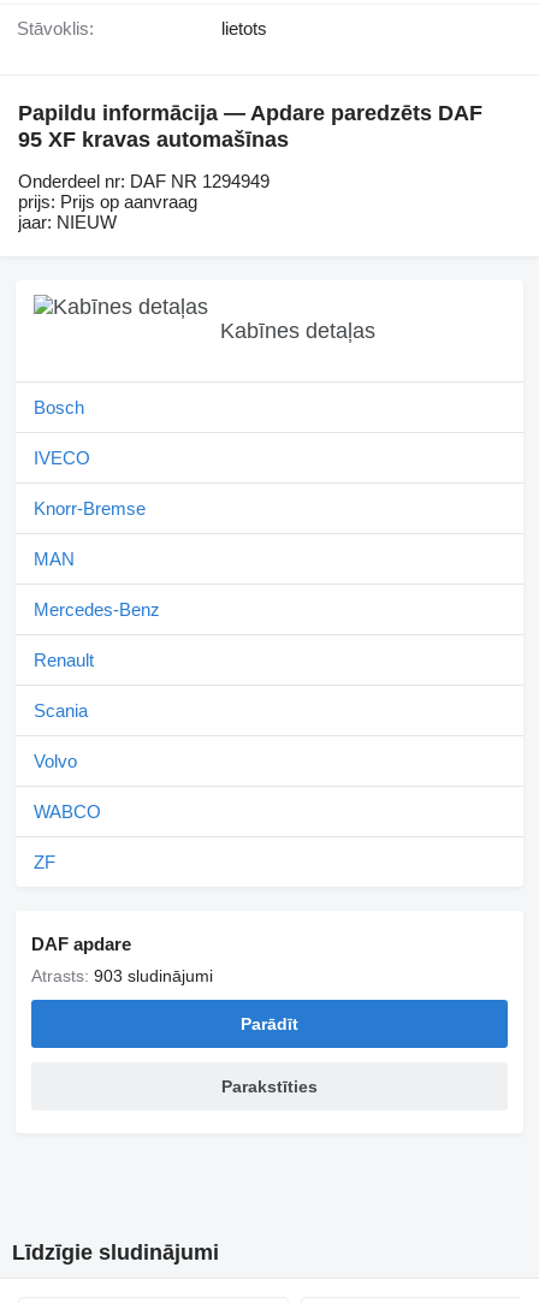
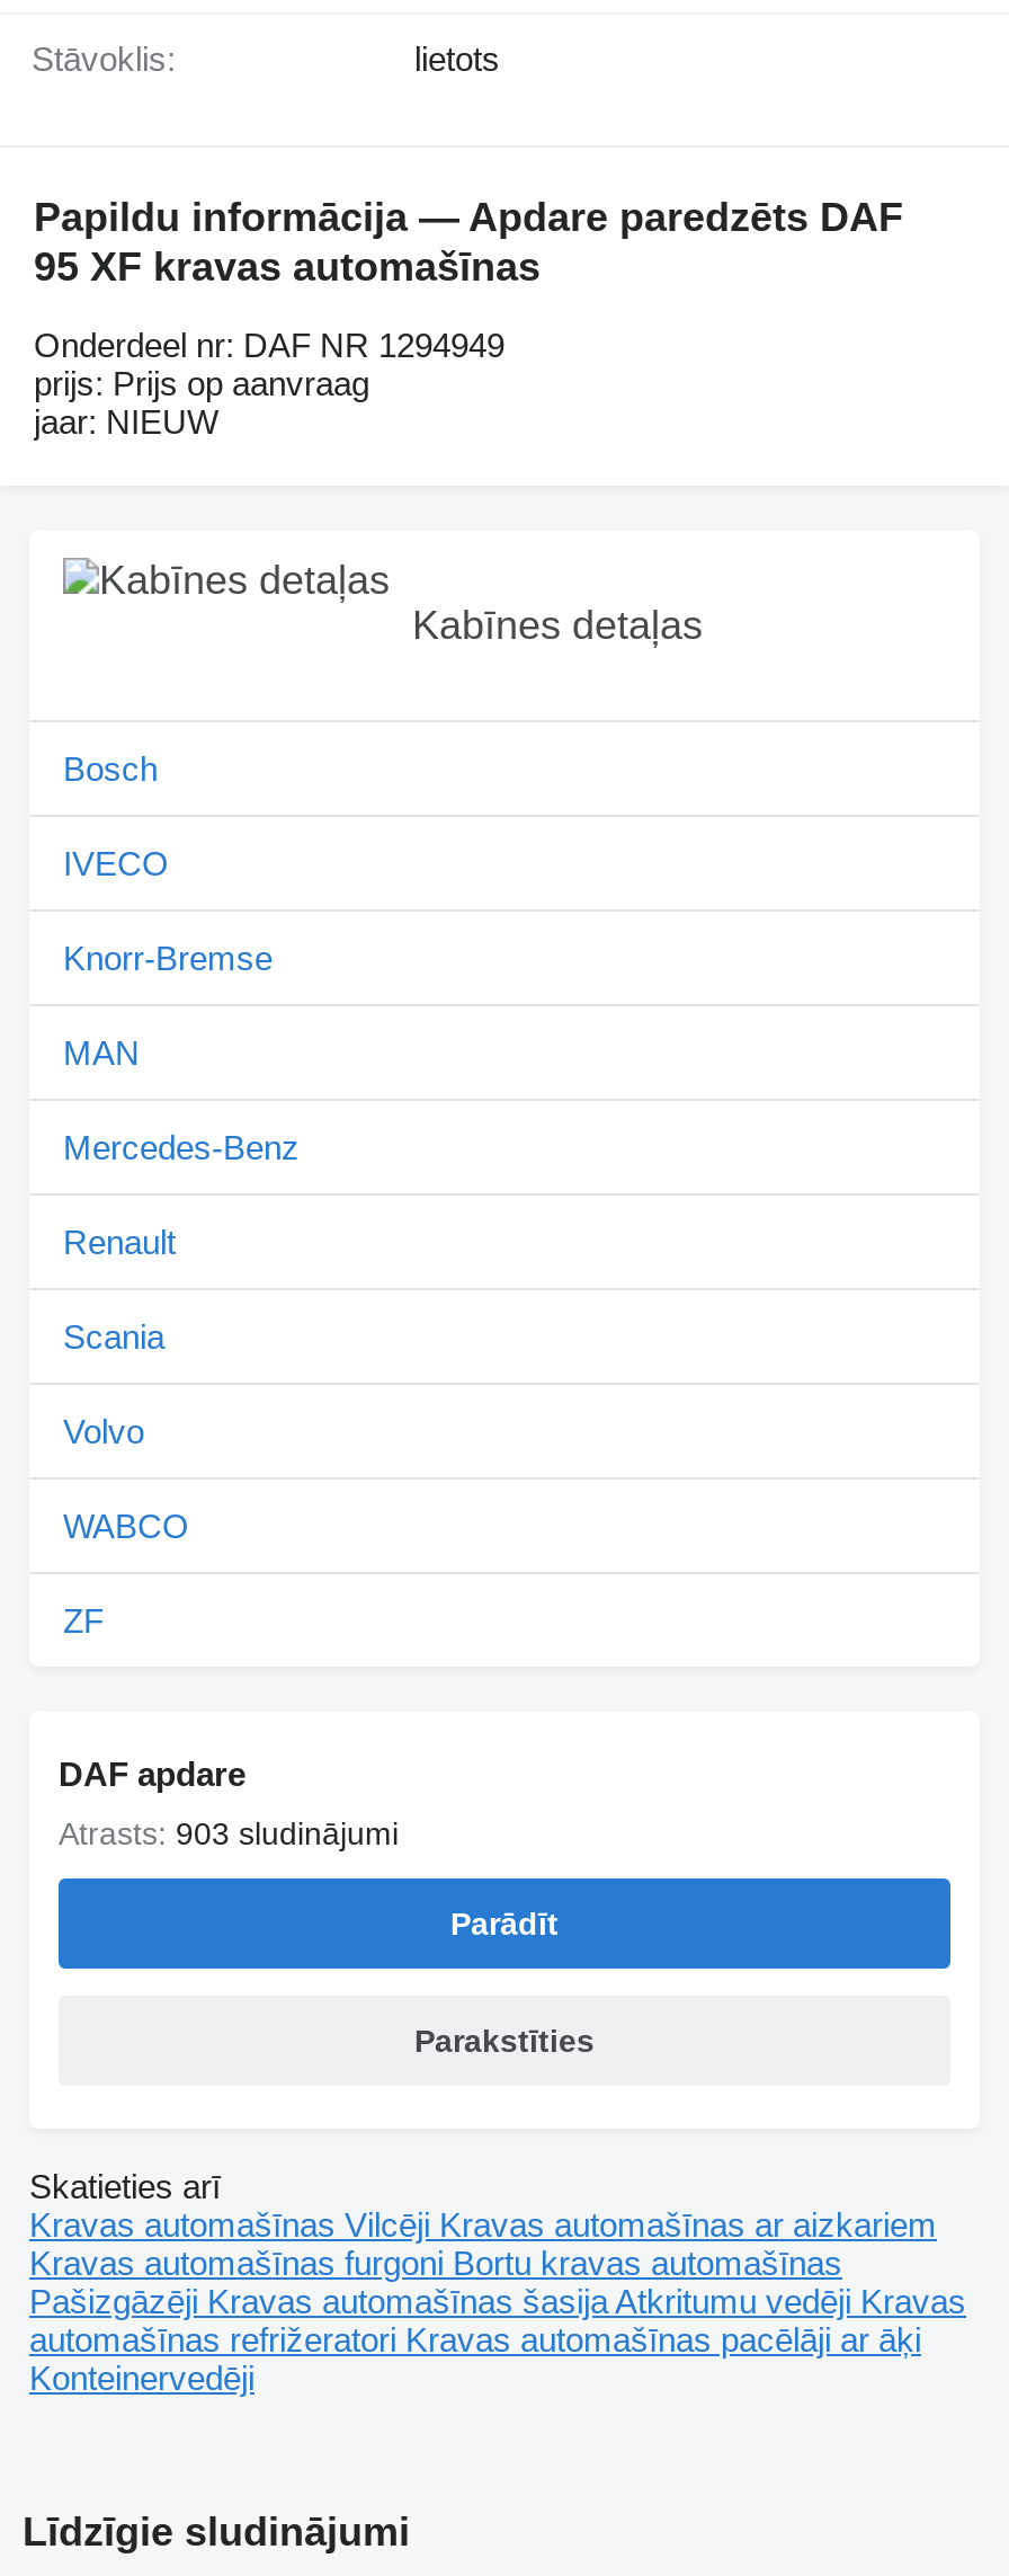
none -> [29,2168,966,2398] Skatieties arī | Kravas automašīnas Vilcēji Kravas automašīnas ar aizkariem | Kravas automašīnas furgoni Bortu kravas automašīnas | Pašizgāzēji Kravas automašīnas šasija Atkritumu vedēji Kravas | automašīnas refrižeratori Kravas automašīnas pacēlāji ar āķi | Konteinervedēji

